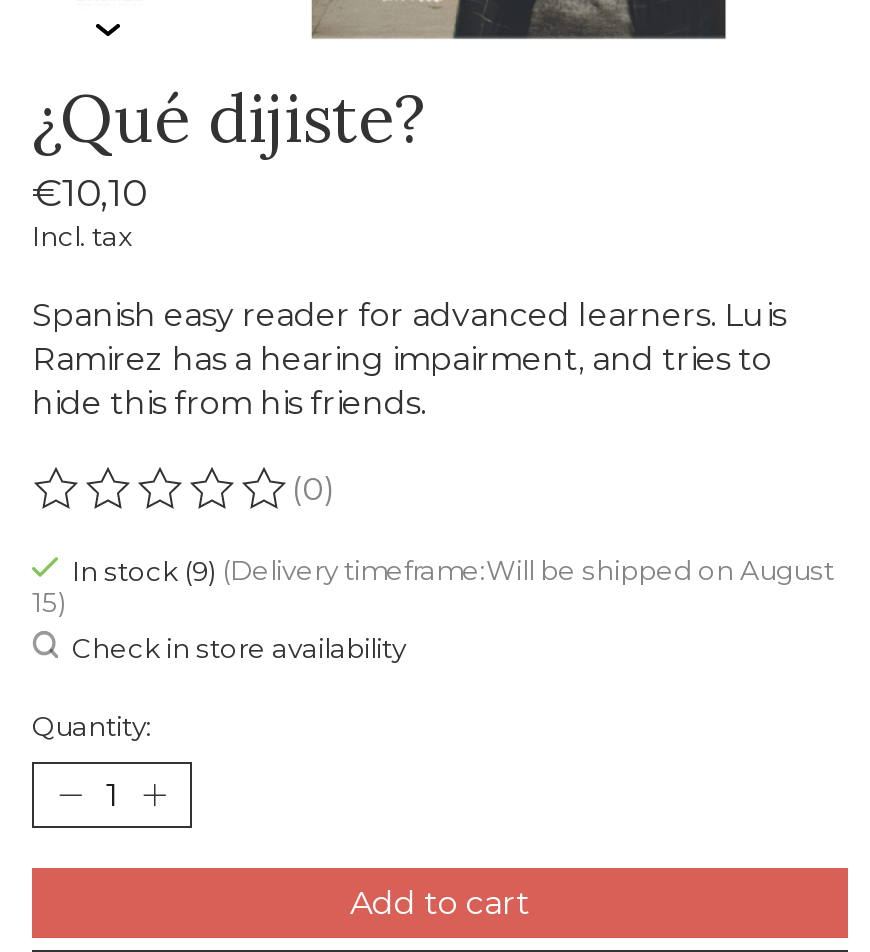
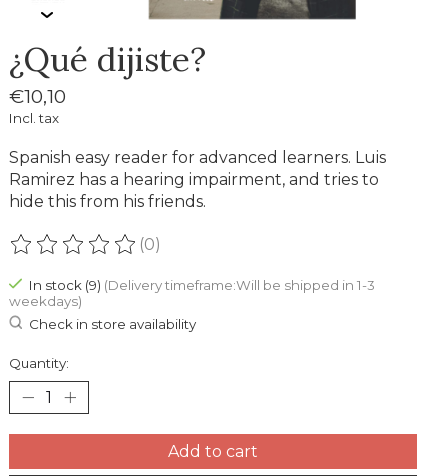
[32,554,834,618] In stock (9) (Delivery timeframe:Will be shipped on August | 15) -> [9,277,375,309] In stock (9) (Delivery timeframe:Will be shipped in 1-3 | weekdays)

